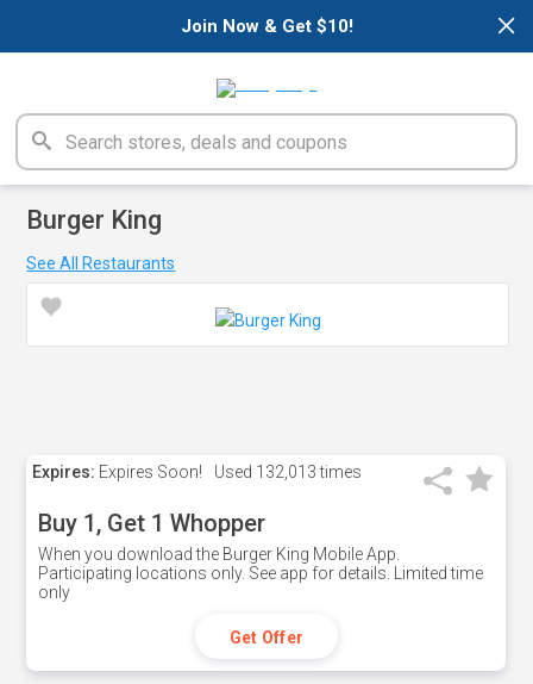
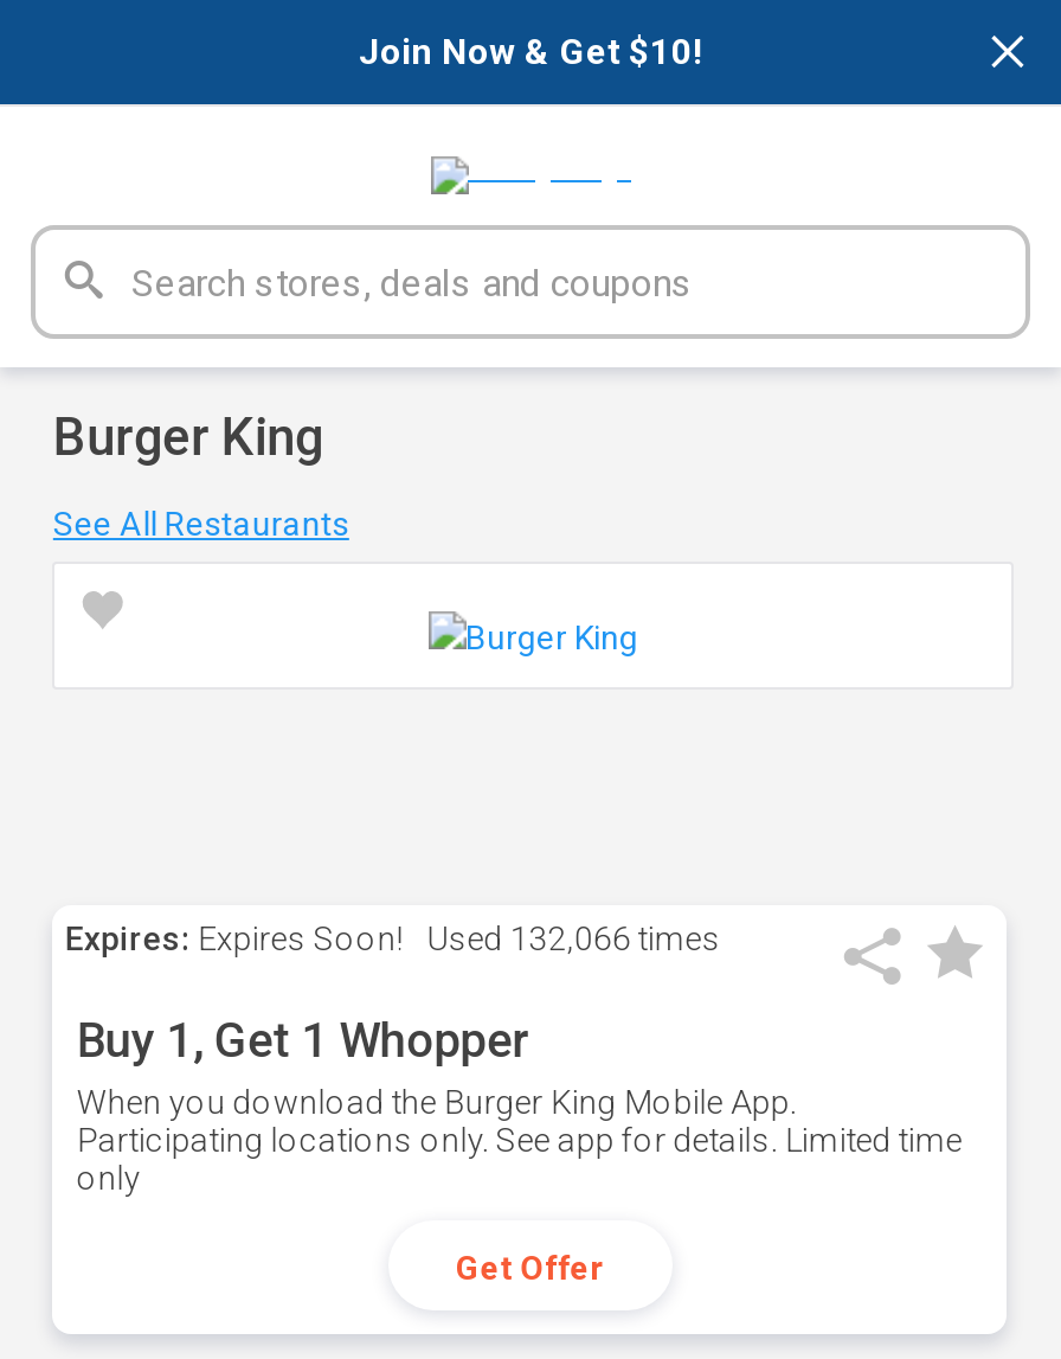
[33,462,362,481] Expires: Expires Soon! Used 132,013 times -> [65,919,721,957] Expires: Expires Soon! Used 132,066 times

